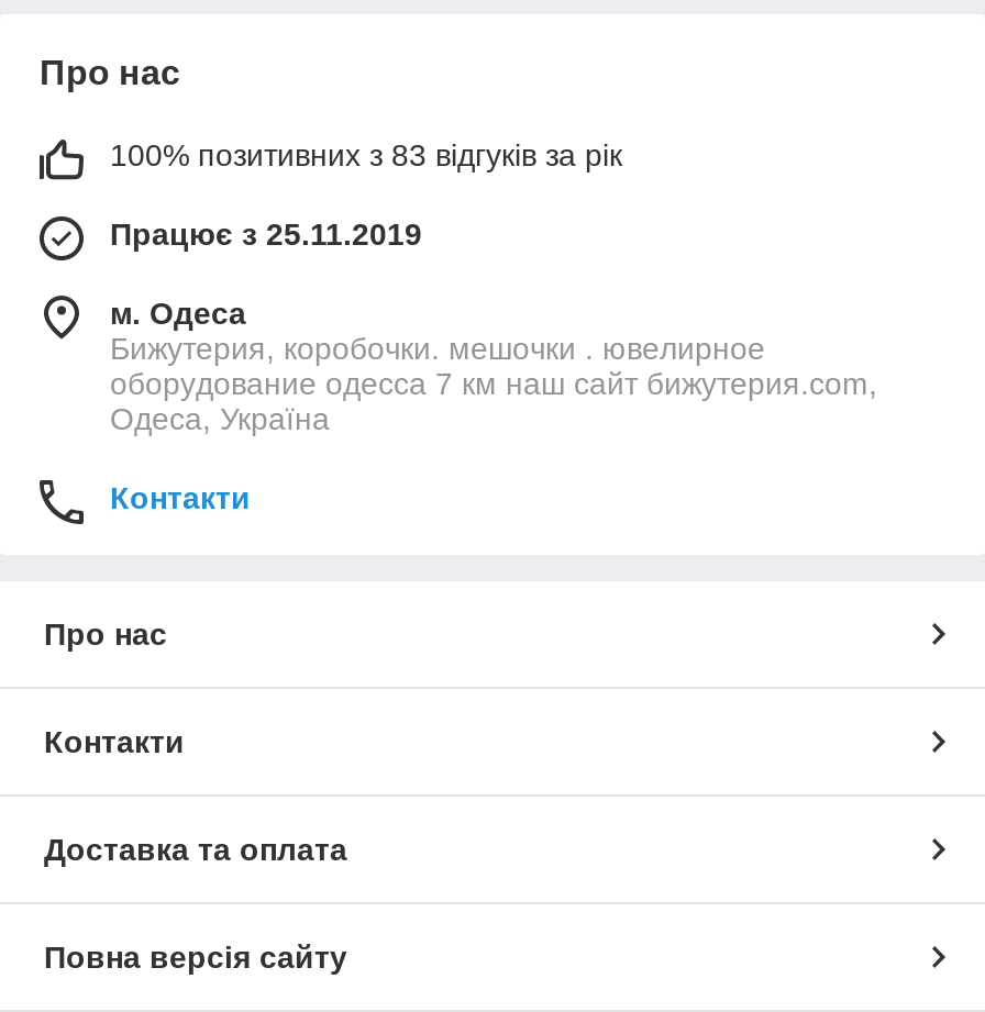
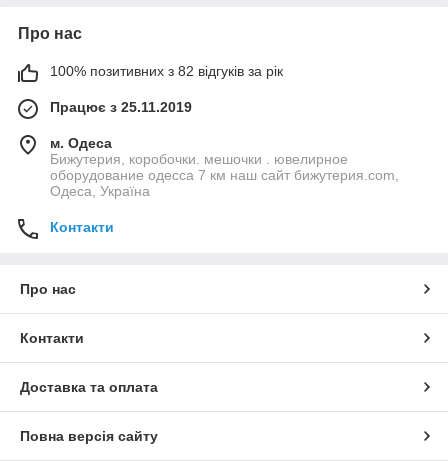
[110,138,622,173] 100% позитивних з 83 відгуків за рік -> [50,63,283,79] 100% позитивних з 82 відгуків за рік

